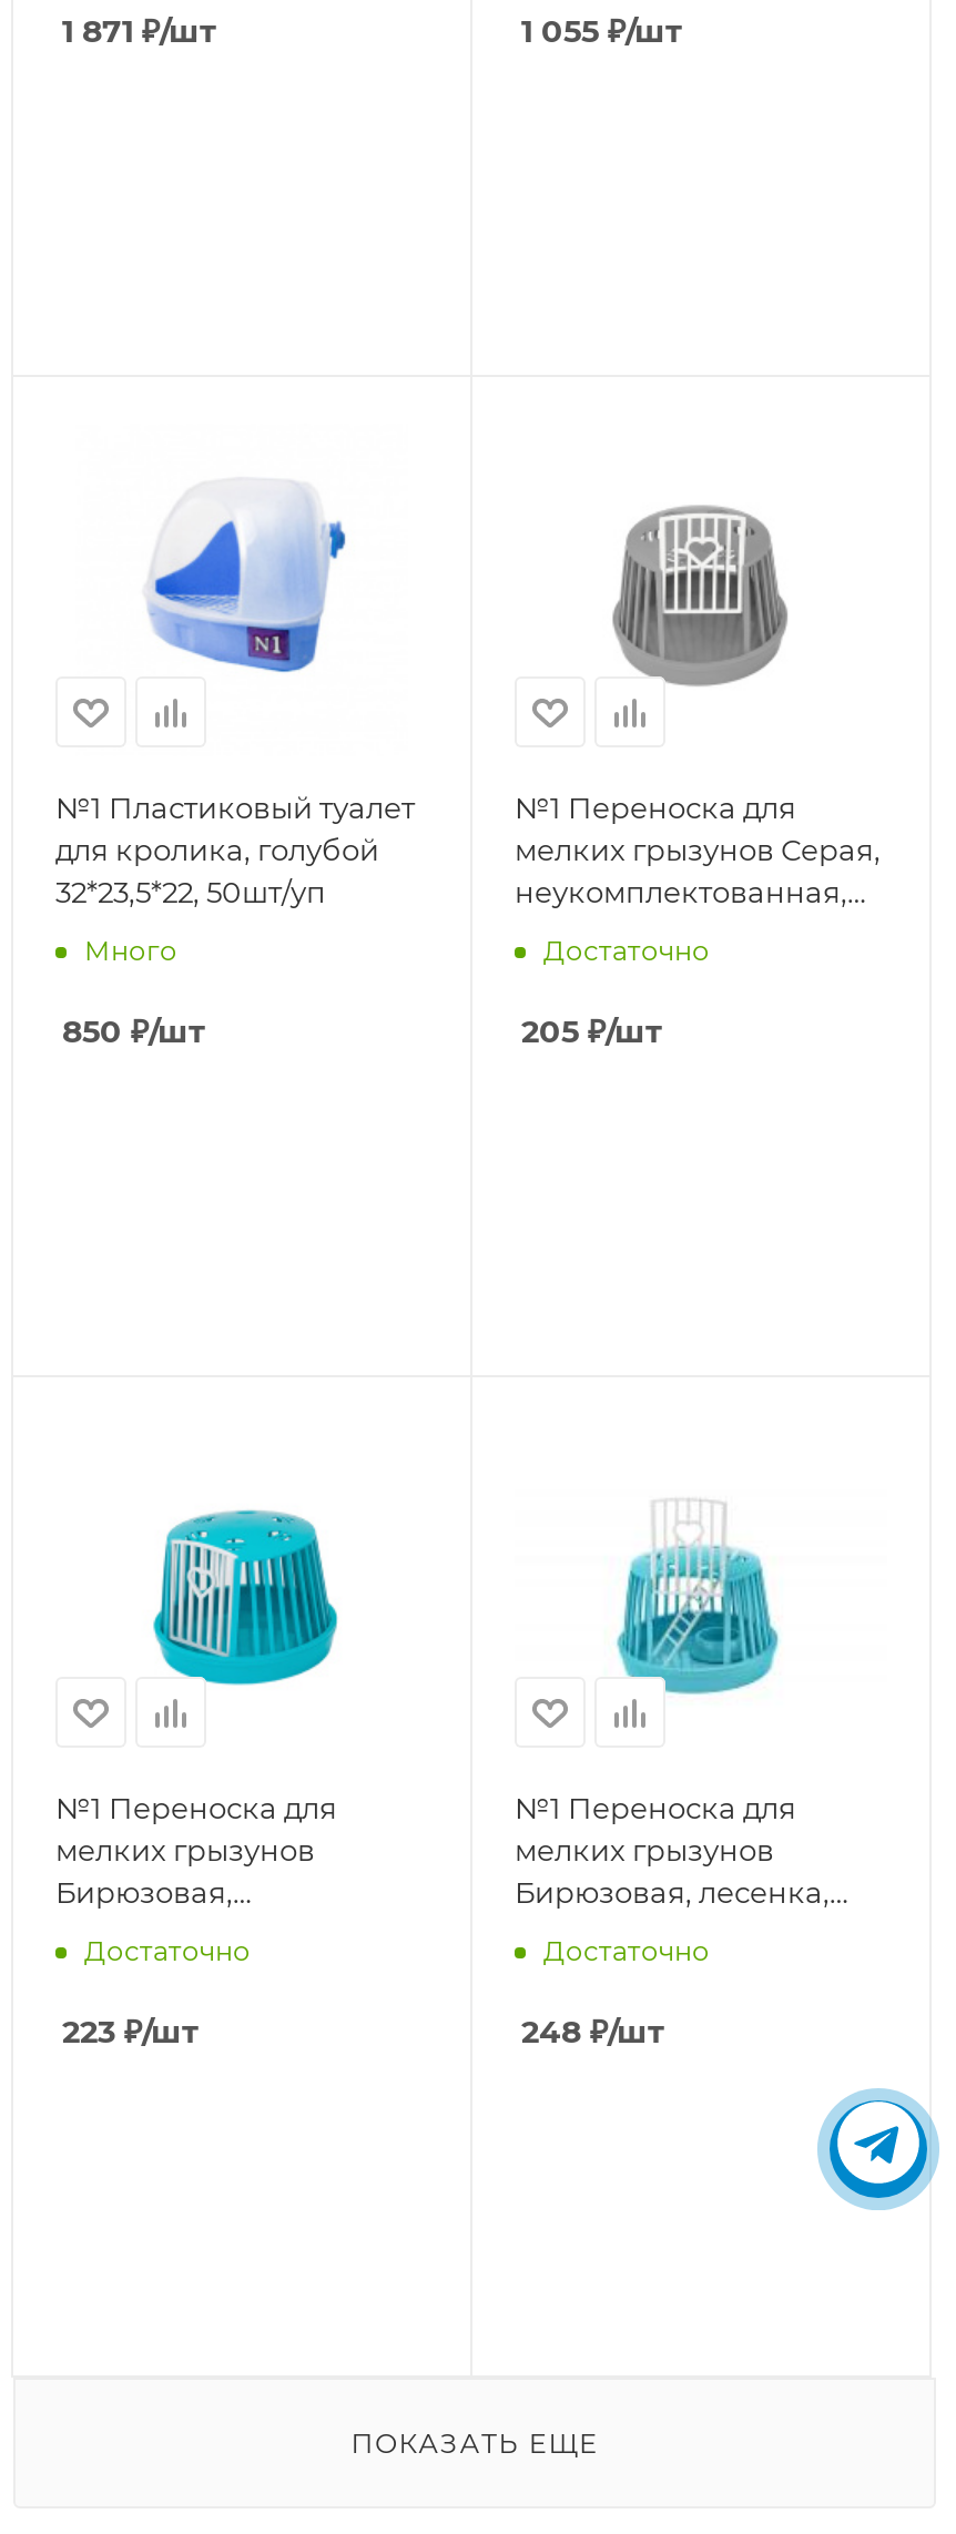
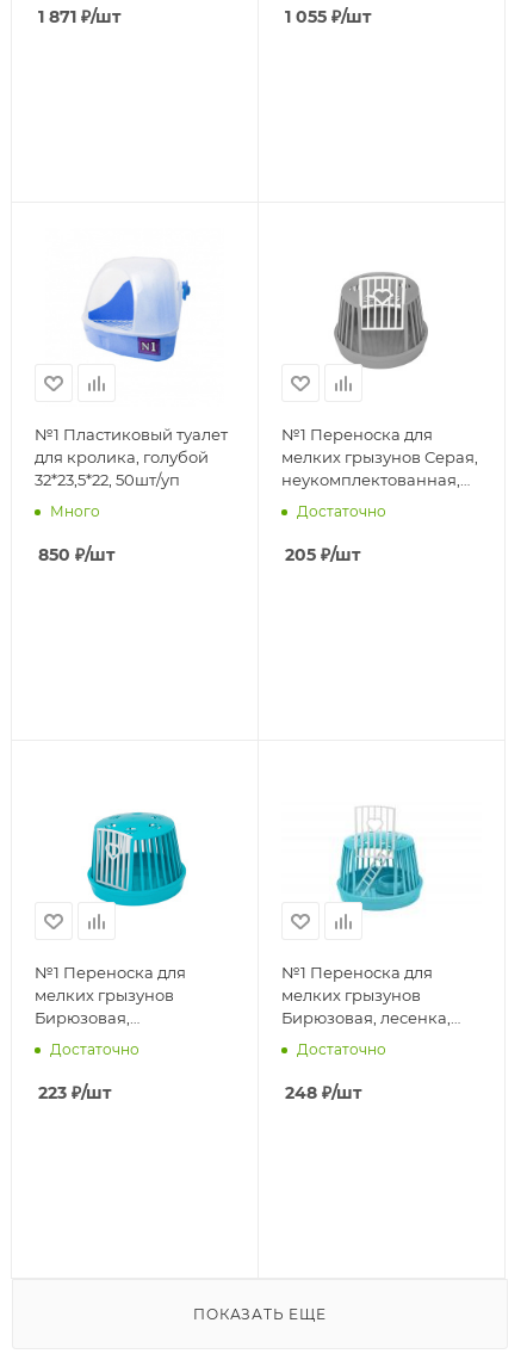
[816,2087,940,2211] [image] -> none

